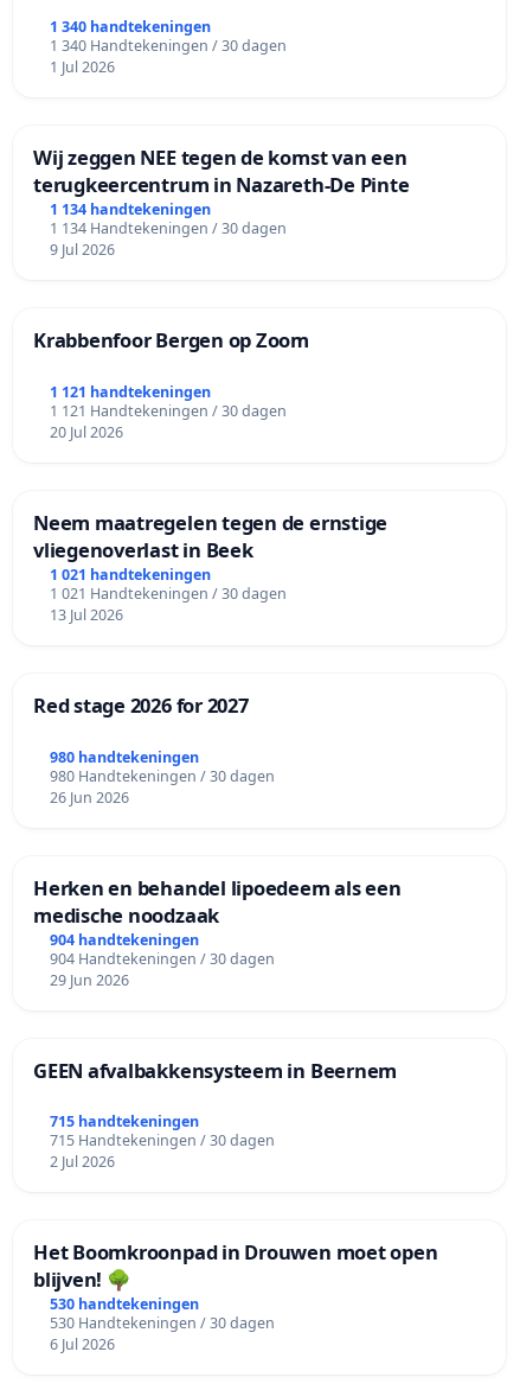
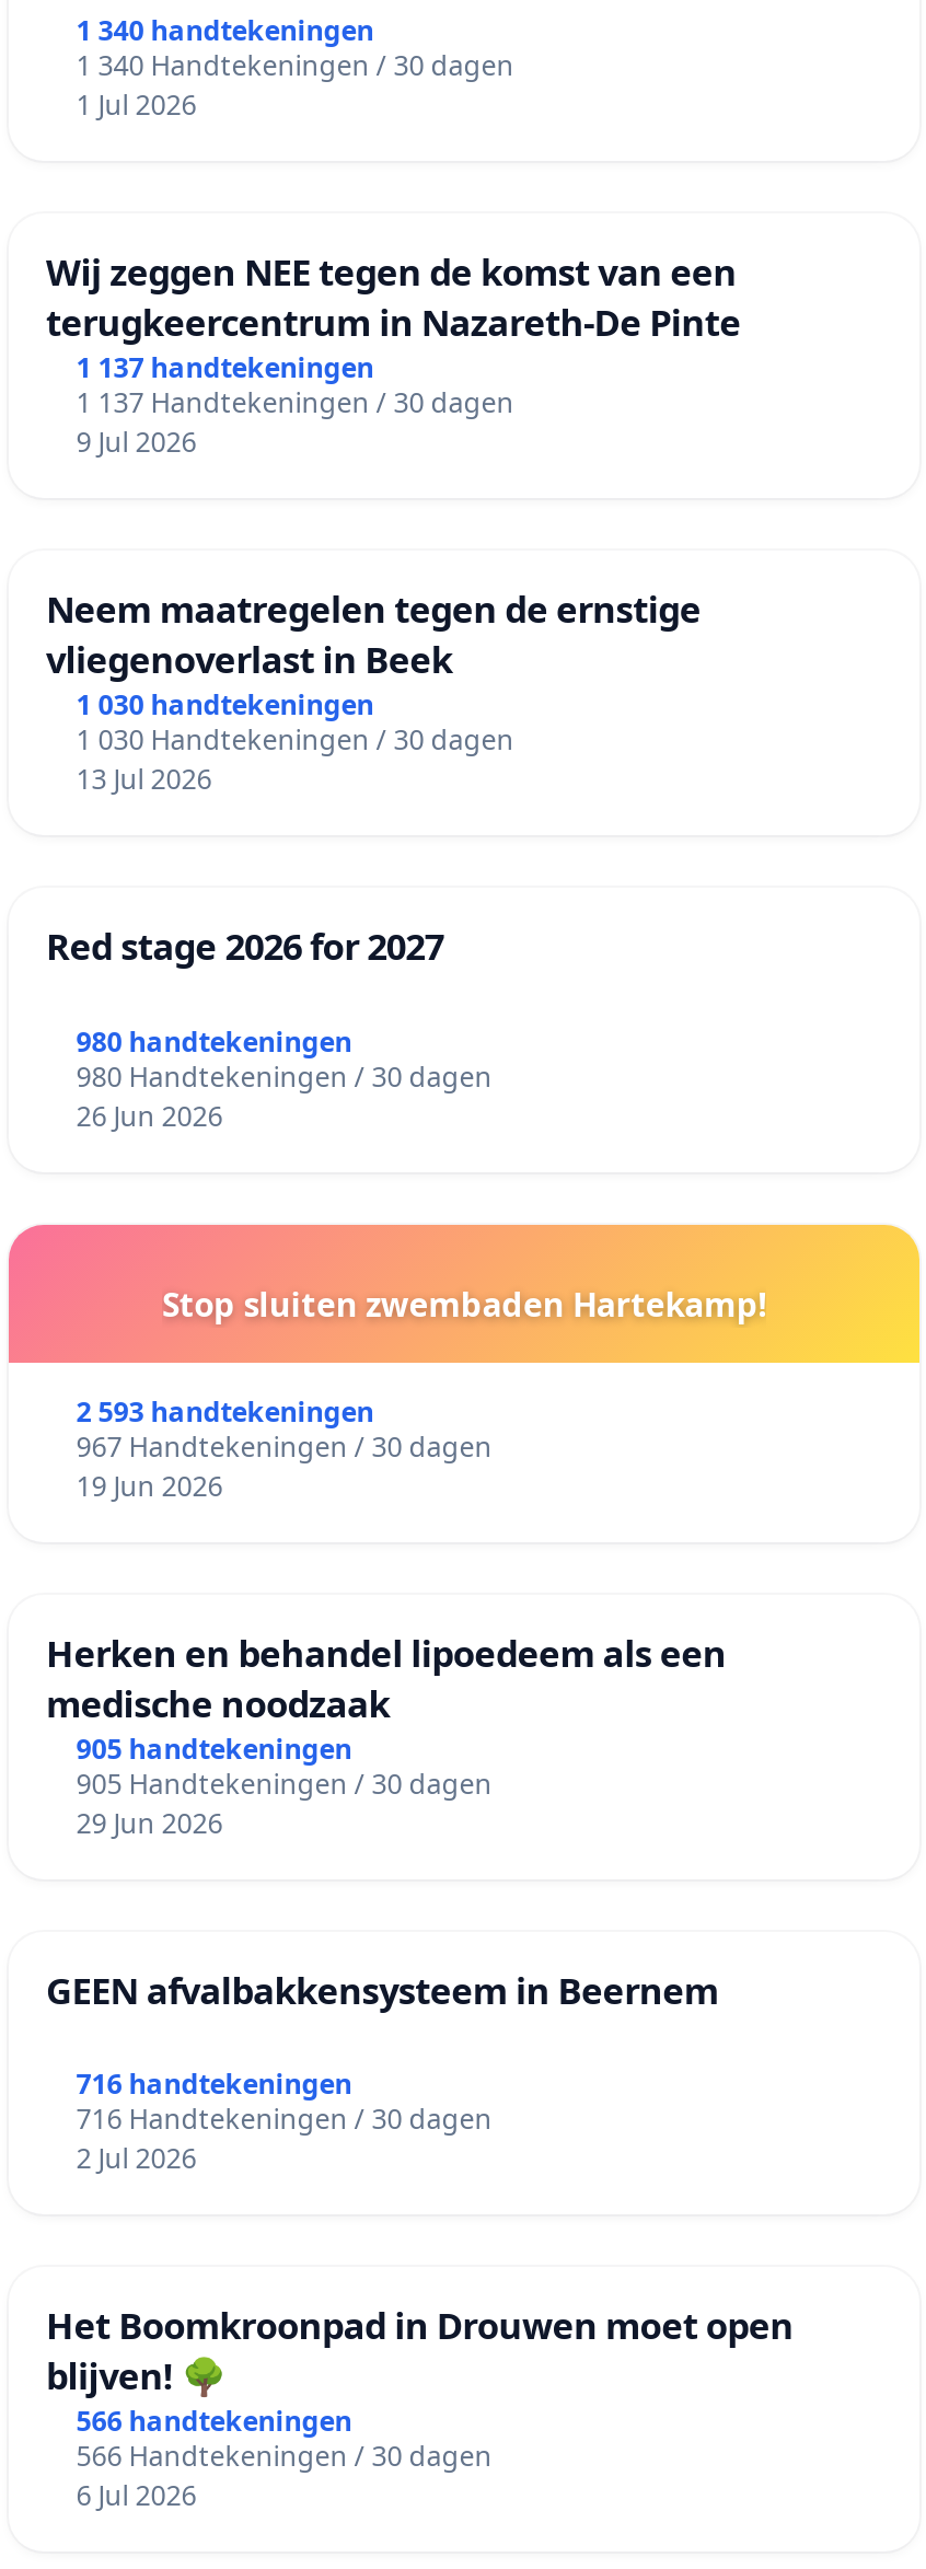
[50,199,211,220] 1 134 handtekeningen -> [76,350,374,387] 1 137 handtekeningen
[50,218,286,239] 1 134 Handtekeningen / 30 dagen -> [76,385,514,422] 1 137 Handtekeningen / 30 dagen
[33,326,309,442] Krabbenfoor Bergen op Zoom | 1 121 handtekeningen | 1 121 Handtekeningen / 30 dagen | 20 Jul 2026 -> none
moved [33,509,387,563] -> [46,584,701,685]: Neem maatregelen tegen de ernstige | vliegenoverlast in Beek
[50,564,211,585] 1 021 handtekeningen -> [76,687,374,724] 1 030 handtekeningen
[50,583,286,604] 1 021 Handtekeningen / 30 dagen -> [76,722,514,759] 1 030 Handtekeningen / 30 dagen
moved [33,605,275,807] -> [46,761,492,1135]: 13 Jul 2026 | Red stage 2026 for 2027 | 980 handtekeningen | 980 Handtekeningen / 30 dagen | 26 Jun 2026
none -> [76,1282,766,1505] Stop sluiten zwembaden Hartekamp! | 2 593 handtekeningen | 967 Handtekeningen / 30 dagen | 19 Jun 2026
[50,929,199,950] 904 handtekeningen -> [76,1730,352,1767] 905 handtekeningen
[50,948,275,968] 904 Handtekeningen / 30 dagen -> [76,1765,492,1802] 905 Handtekeningen / 30 dagen
[50,1112,199,1132] 715 handtekeningen -> [76,2067,352,2104] 716 handtekeningen
[50,1131,275,1151] 715 Handtekeningen / 30 dagen -> [76,2102,492,2139] 716 Handtekeningen / 30 dagen
[50,1294,199,1314] 530 handtekeningen -> [76,2404,352,2441] 566 handtekeningen
[50,1313,275,1333] 530 Handtekeningen / 30 dagen -> [76,2439,492,2476] 566 Handtekeningen / 30 dagen

